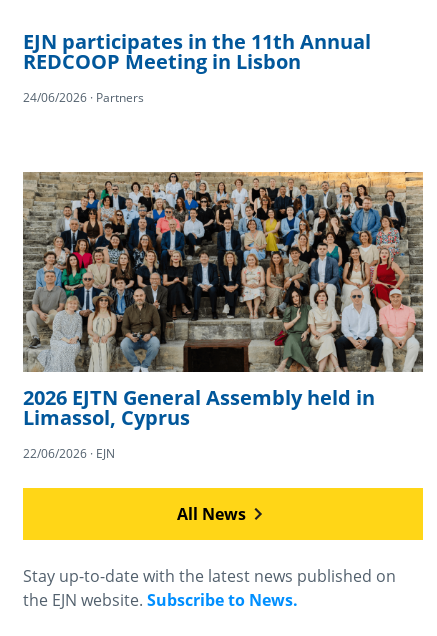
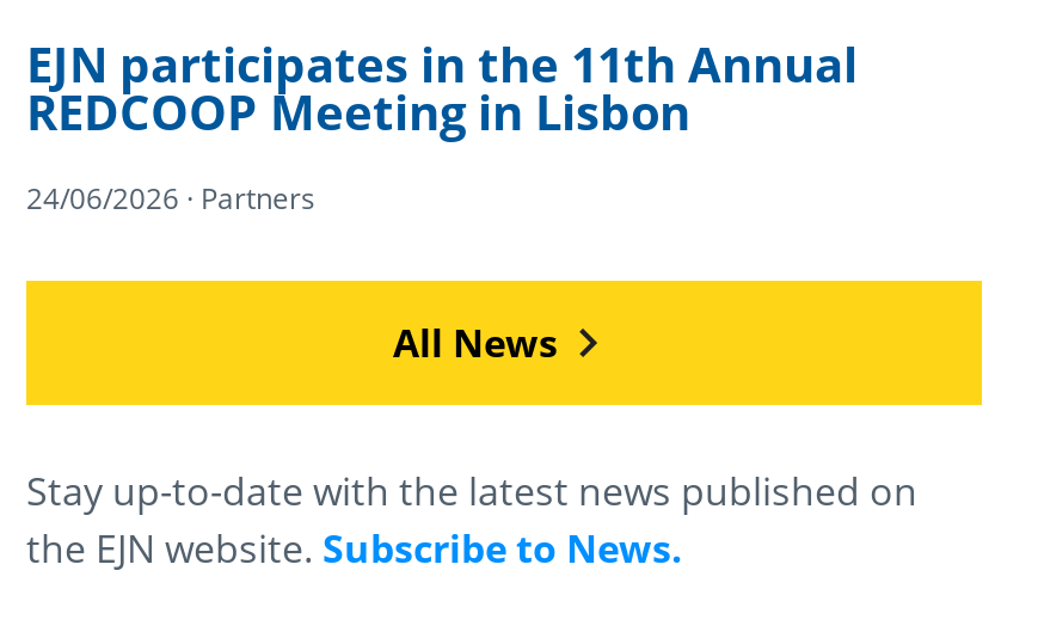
[22,171,424,462] [image] | 2026 EJTN General Assembly held in | Limassol, Cyprus | 22/06/2026 · EJN -> none

